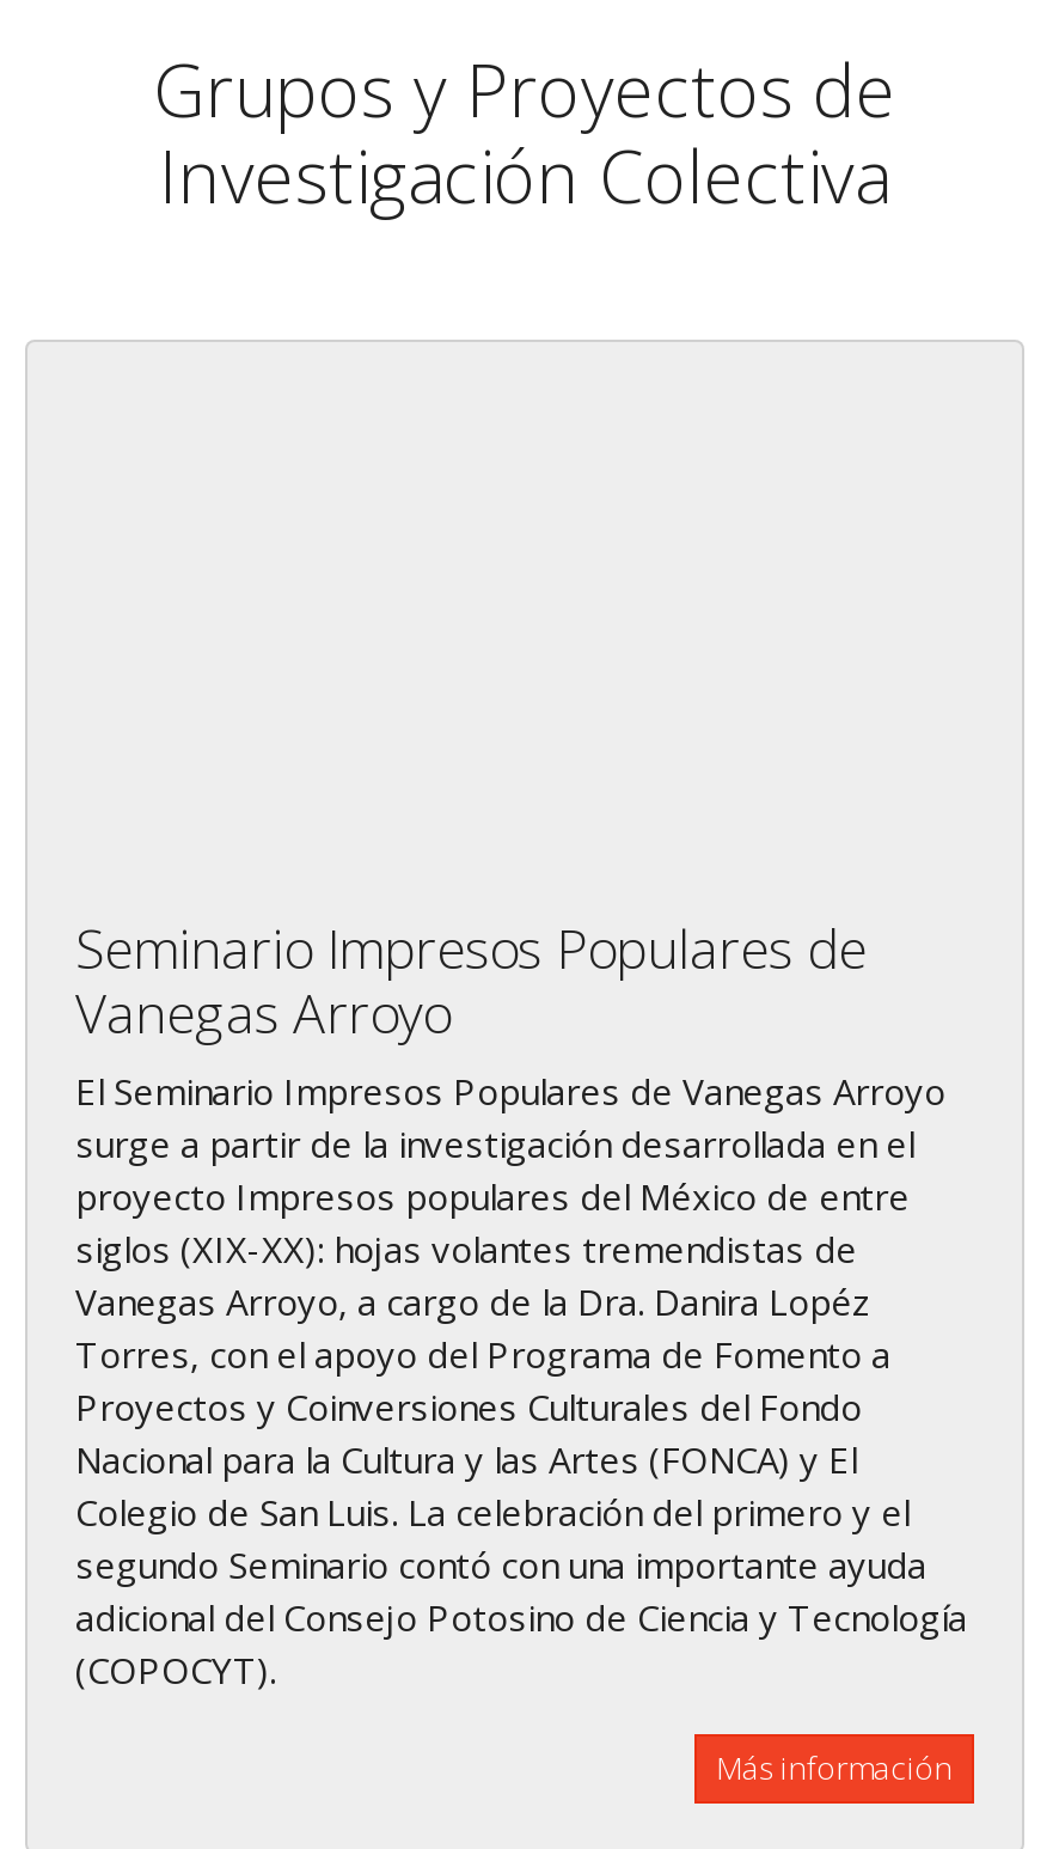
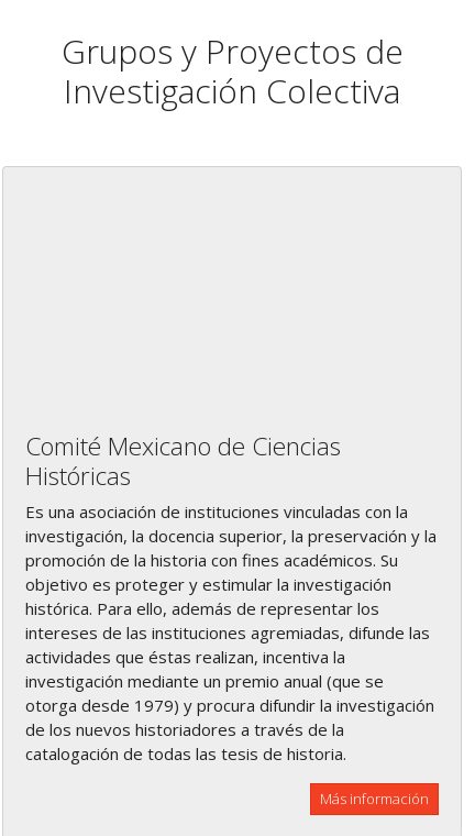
[75,912,967,1694] Seminario Impresos Populares de | Vanegas Arroyo | El Seminario Impresos Populares de Vanegas Arroyo | surge a partir de la investigación desarrollada en el | proyecto Impresos populares del México de entre | siglos (XIX-XX): hojas volantes tremendistas de | Vanegas Arroyo, a cargo de la Dra. Danira Lopéz | Torres, con el apoyo del Programa de Fomento a | Proyectos y Coinversiones Culturales del Fondo | Nacional para la Cultura y las Artes (FONCA) y El | Colegio de San Luis. La celebración del primero y el | segundo Seminario contó con una importante ayuda | adicional del Consejo Potosino de Ciencia y Tecnología | (COPOCYT). -> [25,429,437,765] Comité Mexicano de Ciencias | Históricas | Es una asociación de instituciones vinculadas con la | investigación, la docencia superior, la preservación y la | promoción de la historia con fines académicos. Su | objetivo es proteger y estimular la investigación | histórica. Para ello, además de representar los | intereses de las instituciones agremiadas, difunde las | actividades que éstas realizan, incentiva la | investigación mediante un premio anual (que se | otorga desde 1979) y procura difundir la investigación | de los nuevos historiadores a través de la | catalogación de todas las tesis de historia.

